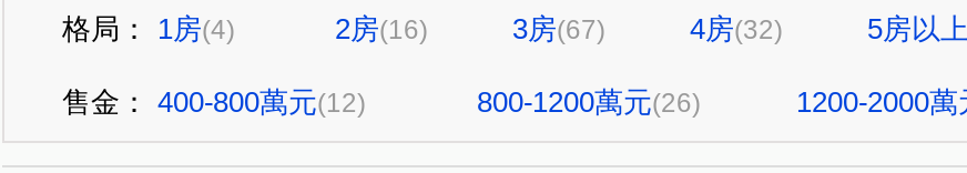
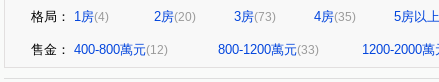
[335,12,428,45] 2房(16) -> [154,9,196,24] 2房(20)
[512,12,605,45] 3房(67) -> [234,9,276,24] 3房(73)
[690,12,783,45] 4房(32) -> [314,9,356,24] 4房(35)
[477,85,701,119] 800-1200萬元(26) -> [218,42,319,57] 800-1200萬元(33)

